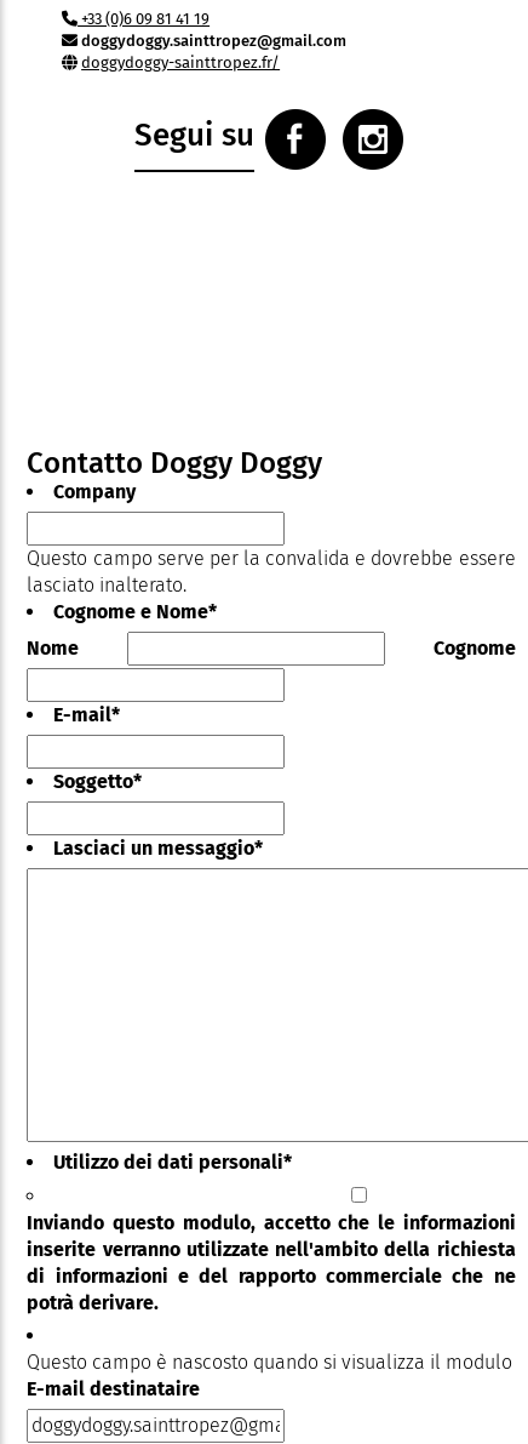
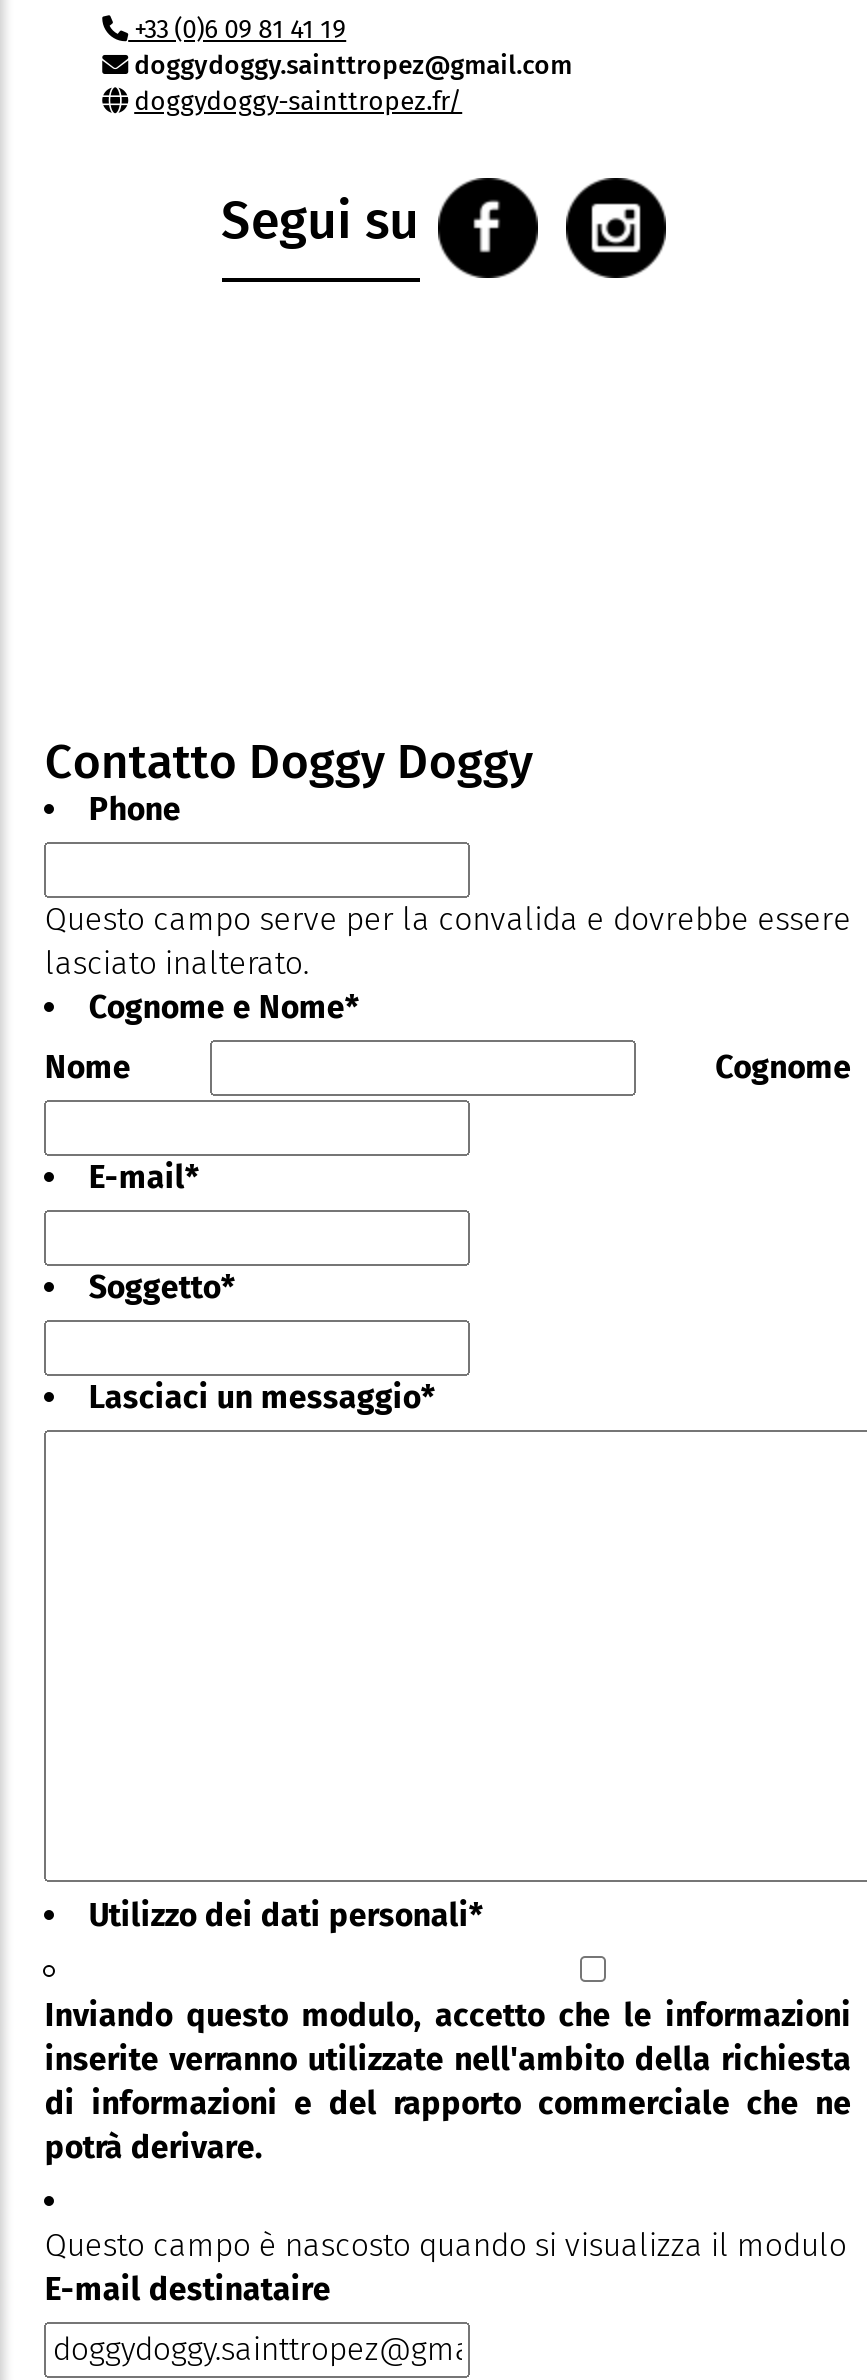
[54,480,136,503] Company -> [89,790,181,828] Phone

